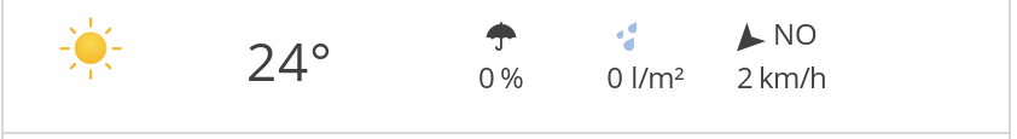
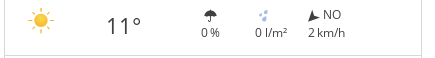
[246,24,331,96] 24° -> [105,10,140,40] 11°

